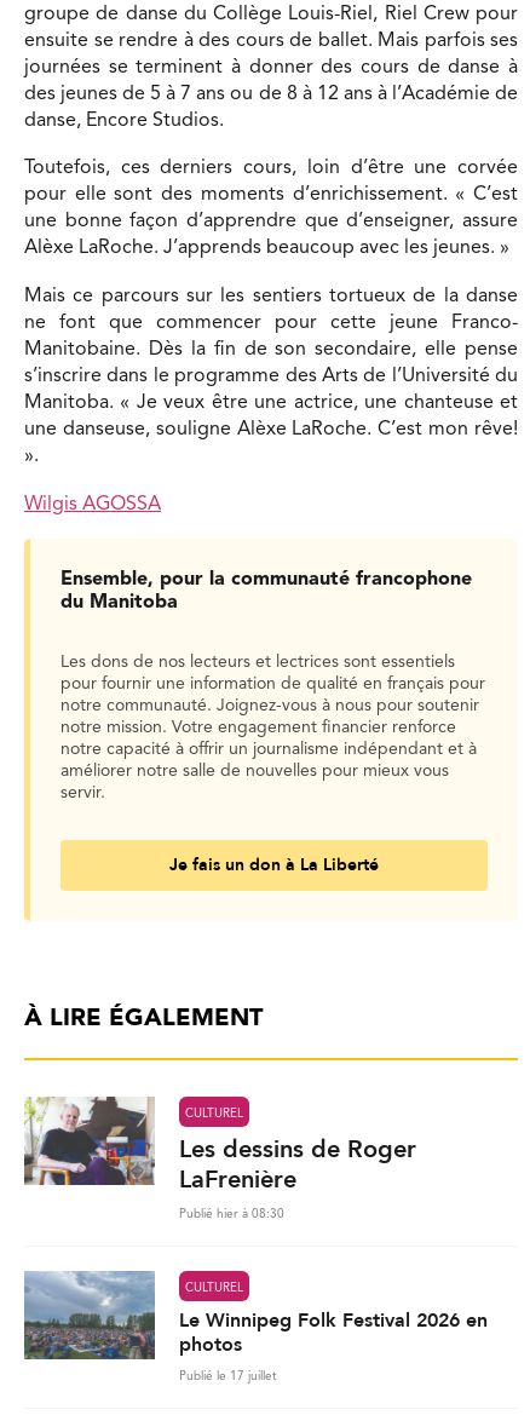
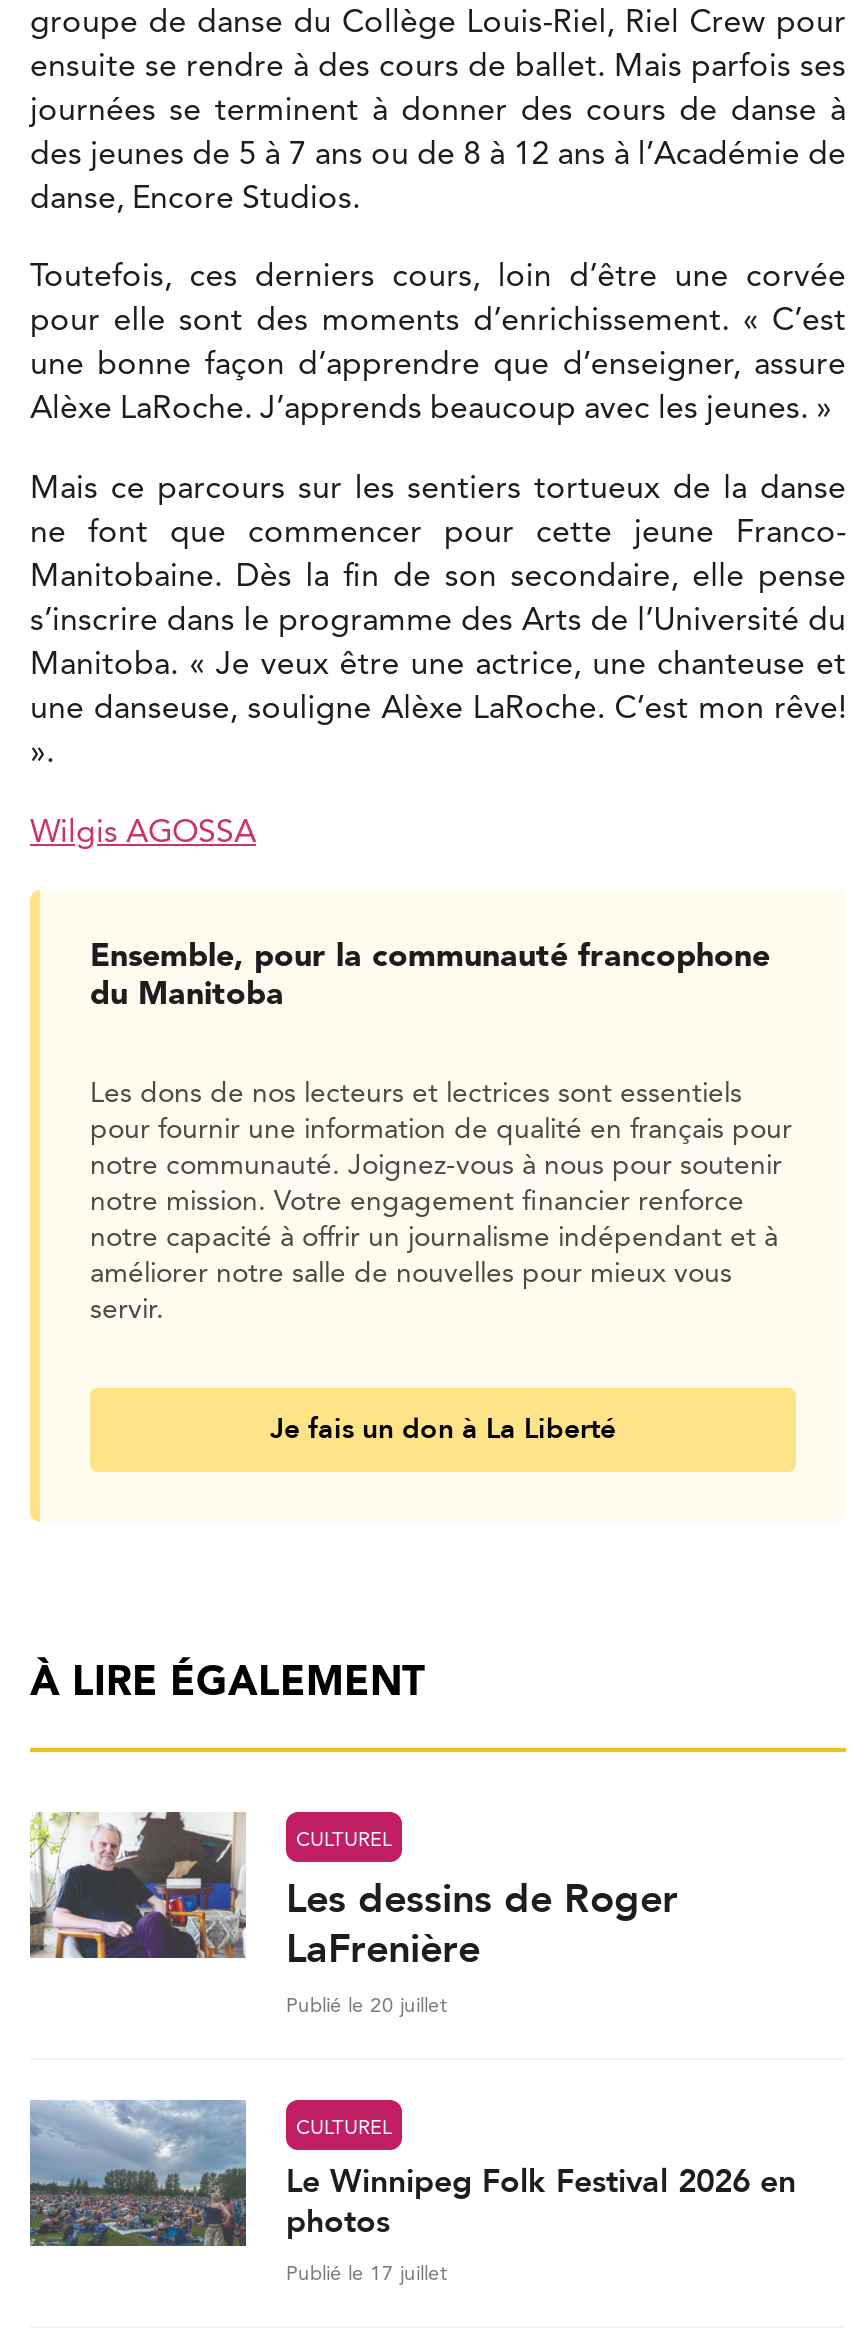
[179,1208,284,1220] Publié hier à 08:30 -> [286,1996,448,2016] Publié le 20 juillet

